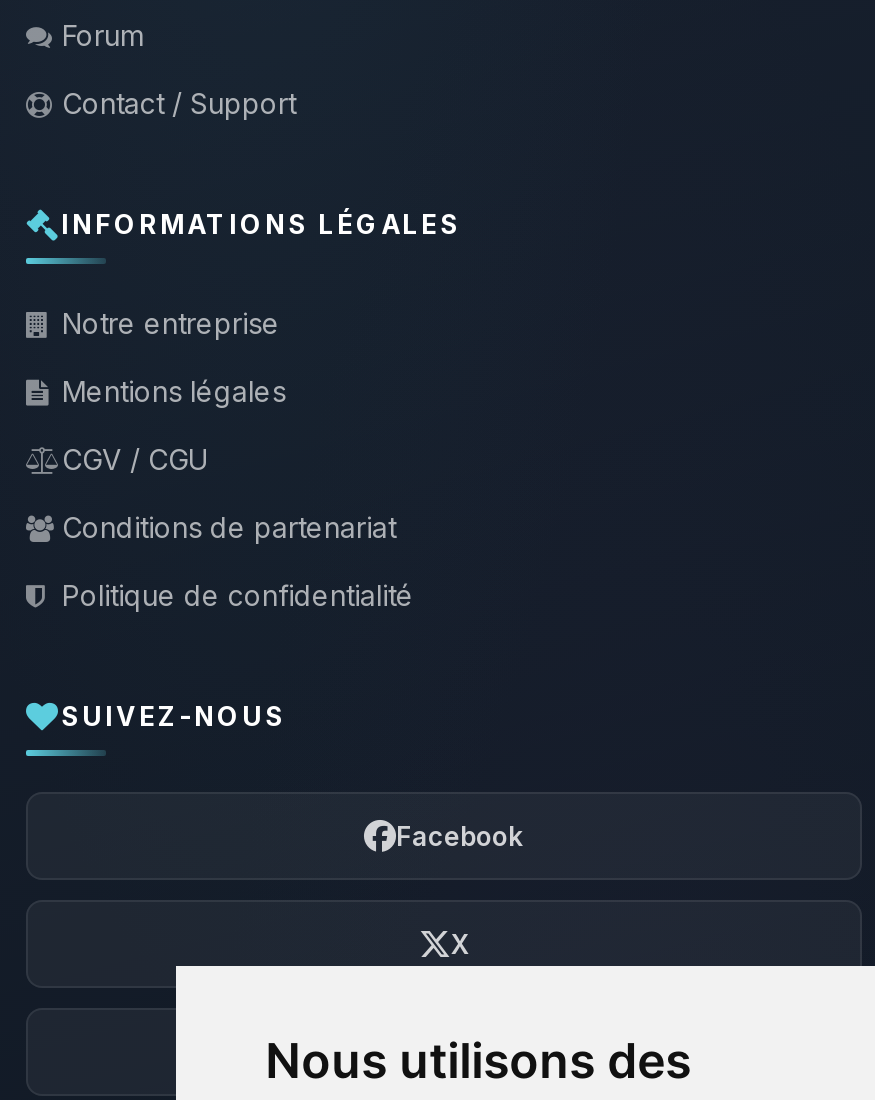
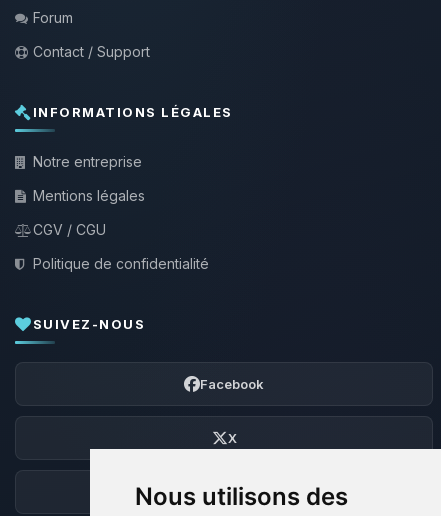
[62,510,396,544] Conditions de partenariat -> none

